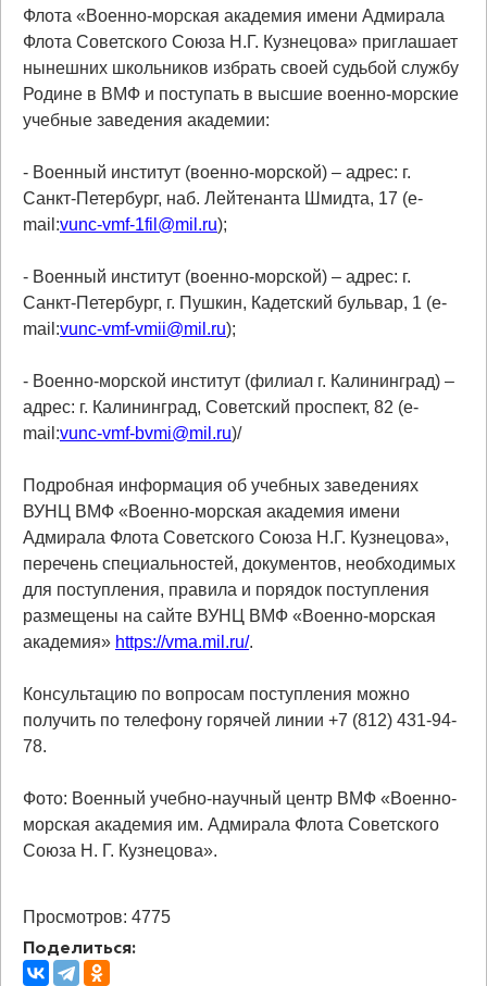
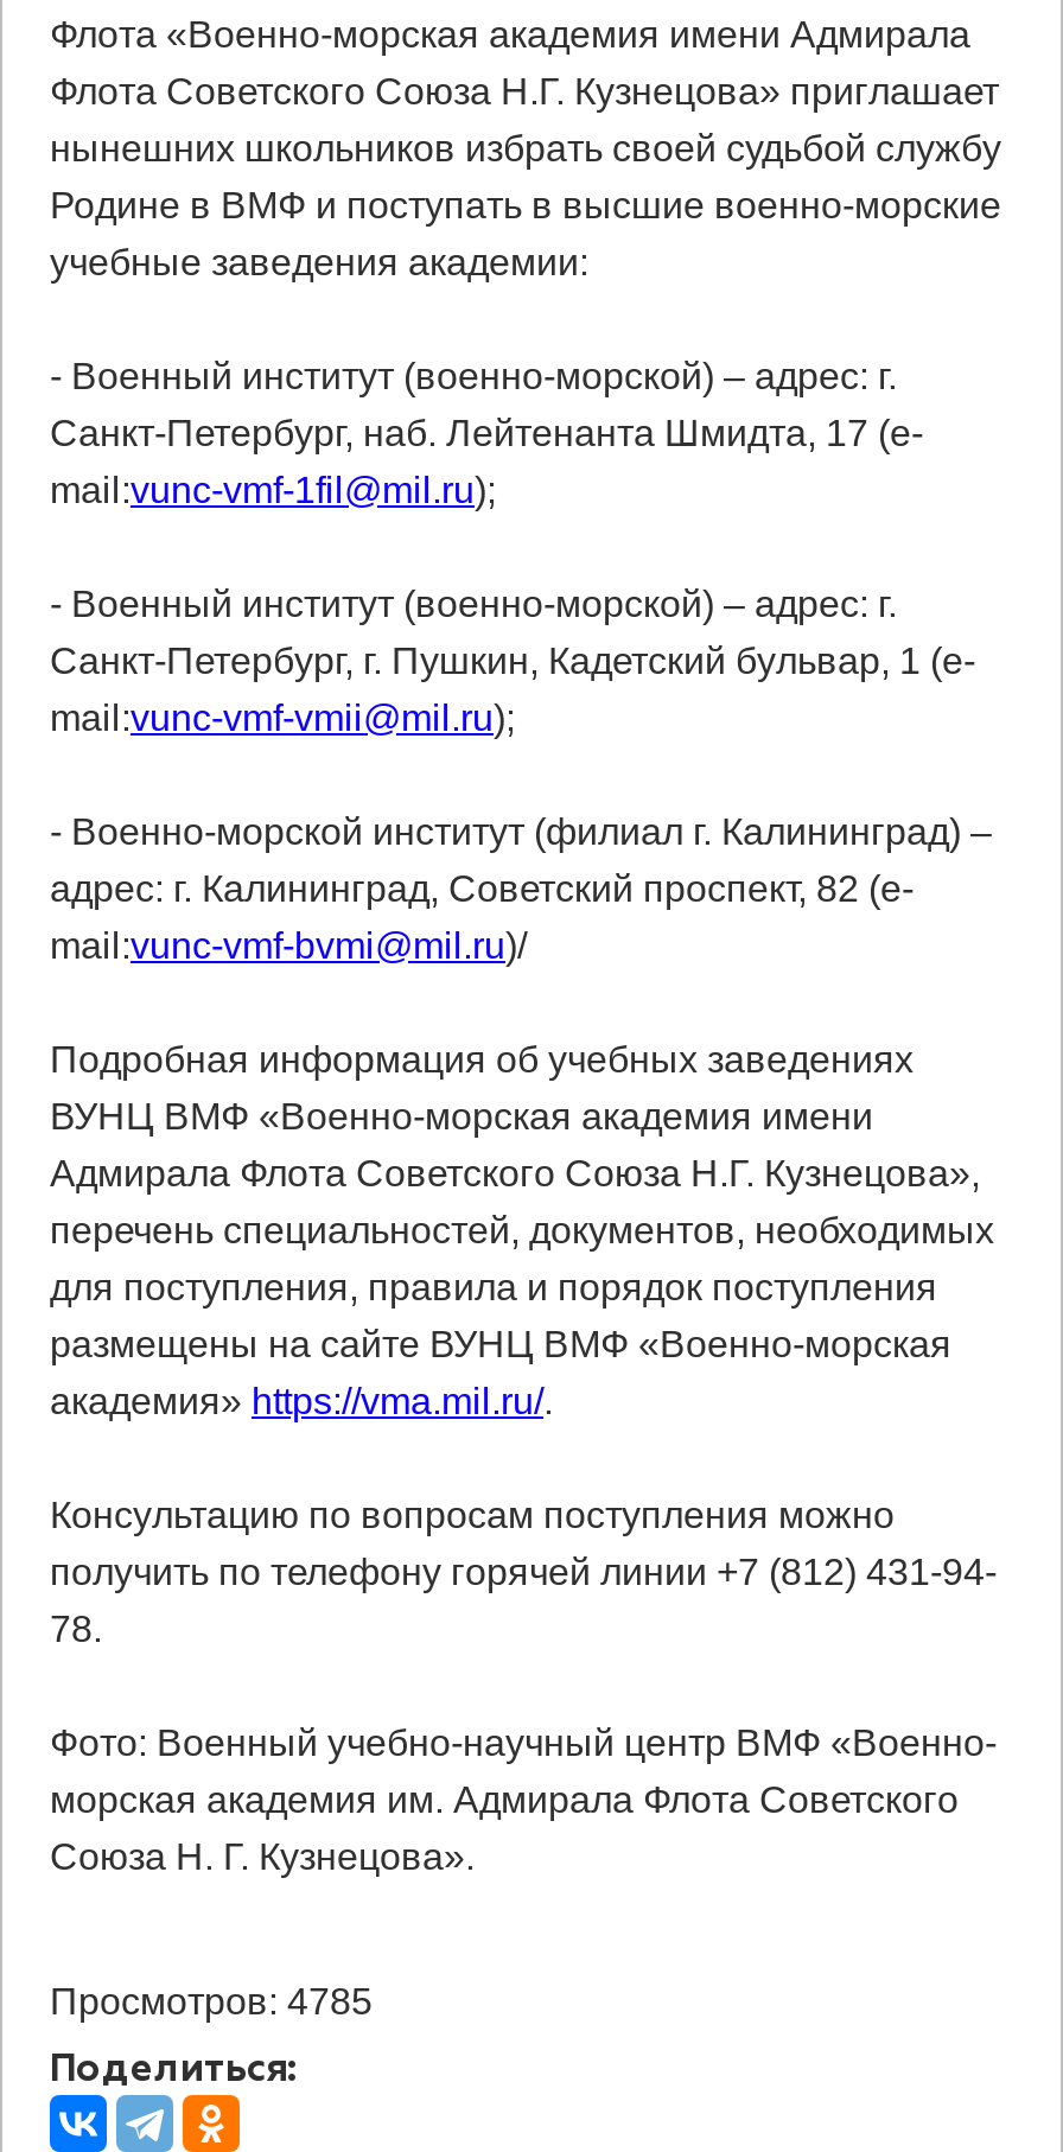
[23,908,171,926] Просмотров: 4775 -> [50,1981,373,2021] Просмотров: 4785

